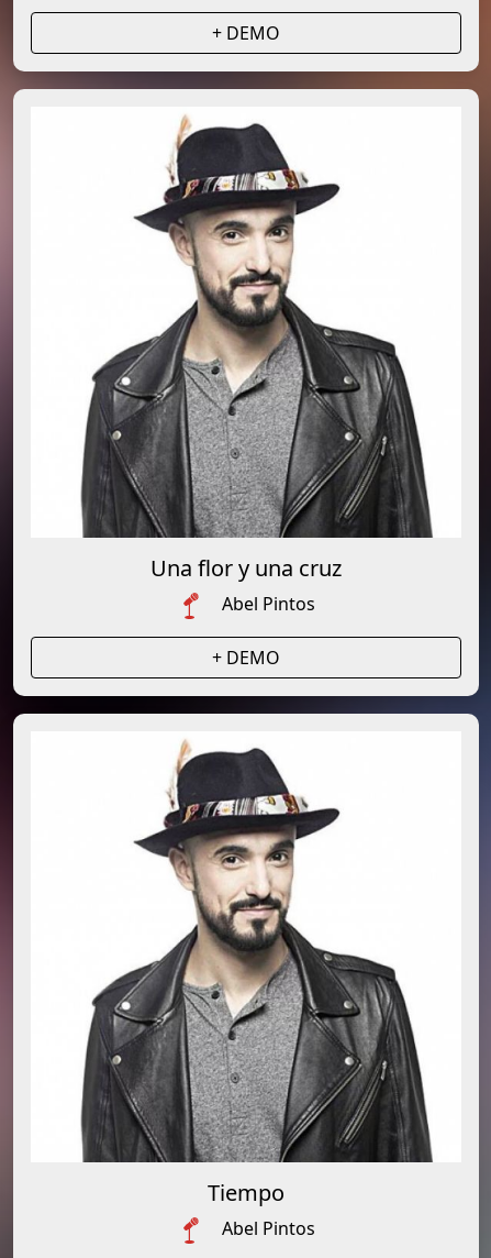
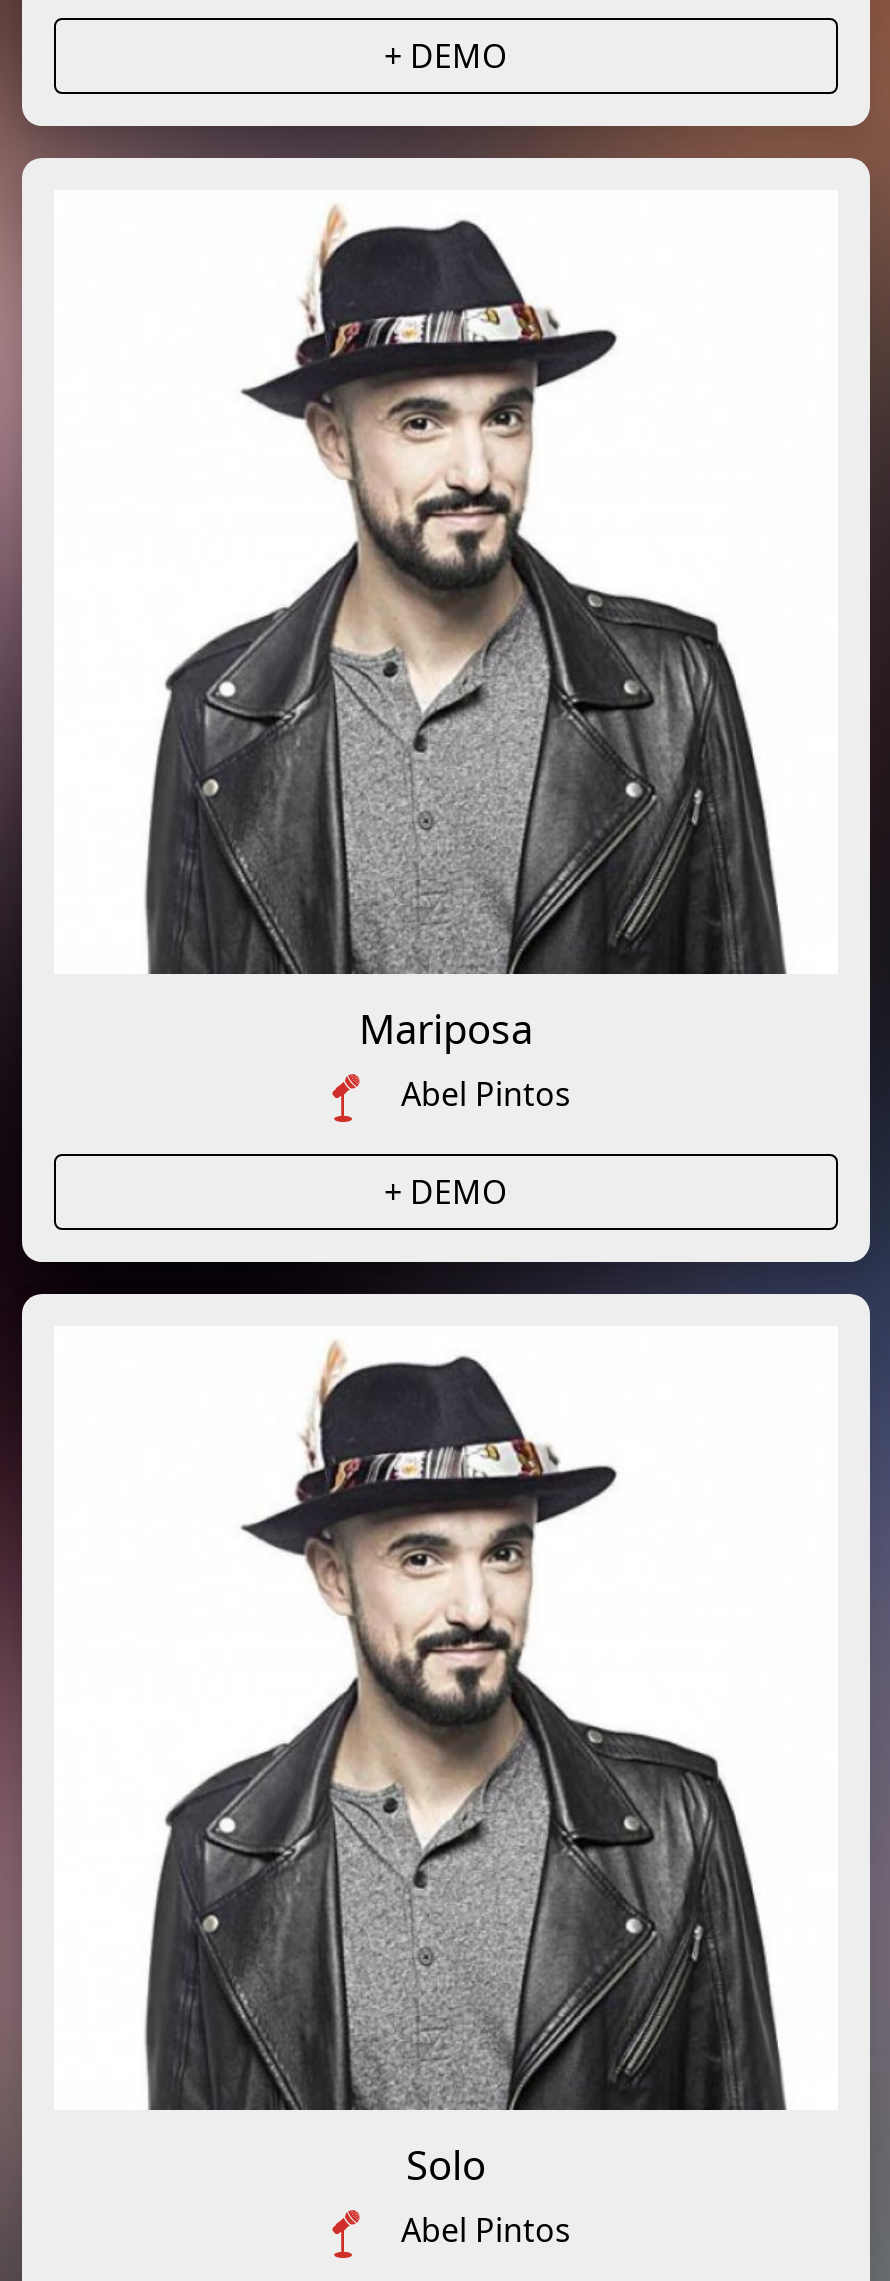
[150,554,342,583] Una flor y una cruz -> [359,1003,533,1057] Mariposa
[208,1178,284,1208] Tiempo -> [406,2138,486,2192] Solo

